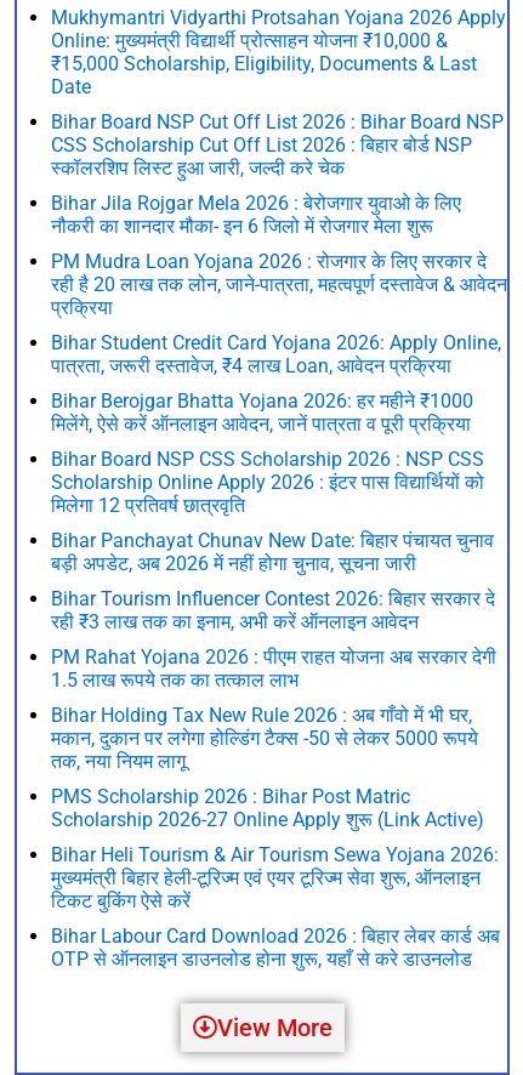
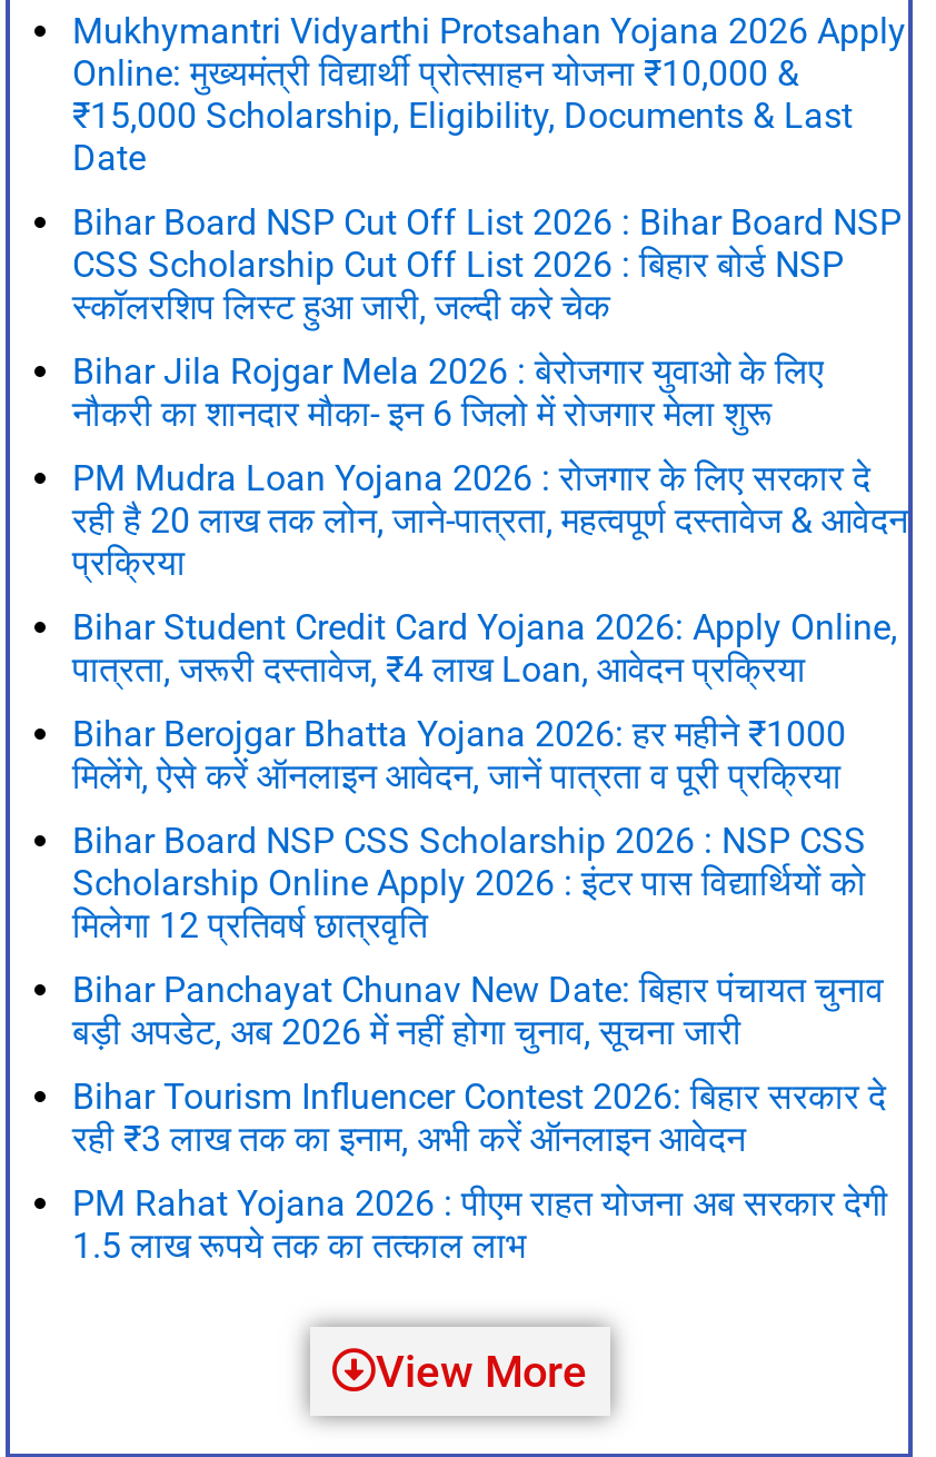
[51,704,500,971] Bihar Holding Tax New Rule 2026 : अब गाँवो में भी घर, | मकान, दुकान पर लगेगा होल्डिंग टैक्स -50 से लेकर 5000 रूपये | तक, नया नियम लागू | PMS Scholarship 2026 : Bihar Post Matric | Scholarship 2026-27 Online Apply शुरू (Link Active) | Bihar Heli Tourism & Air Tourism Sewa Yojana 2026: | मुख्यमंत्री बिहार हेली-टूरिज्म एवं एयर टूरिज्म सेवा शुरू, ऑनलाइन | टिकट बुकिंग ऐसे करें | Bihar Labour Card Download 2026 : बिहार लेबर कार्ड अब | OTP से ऑनलाइन डाउनलोड होना शुरू, यहाँ से करे डाउनलोड -> none

